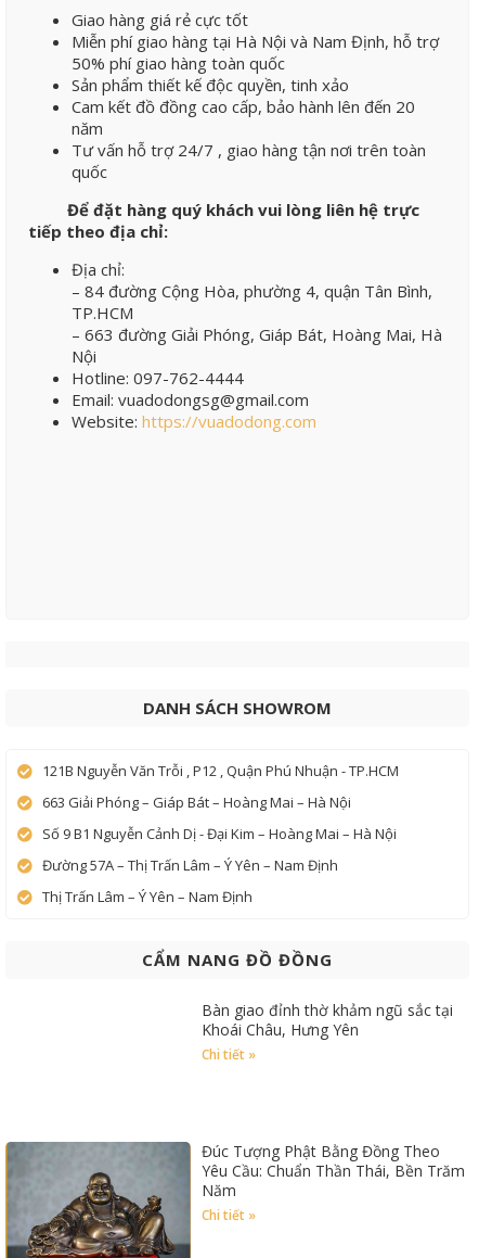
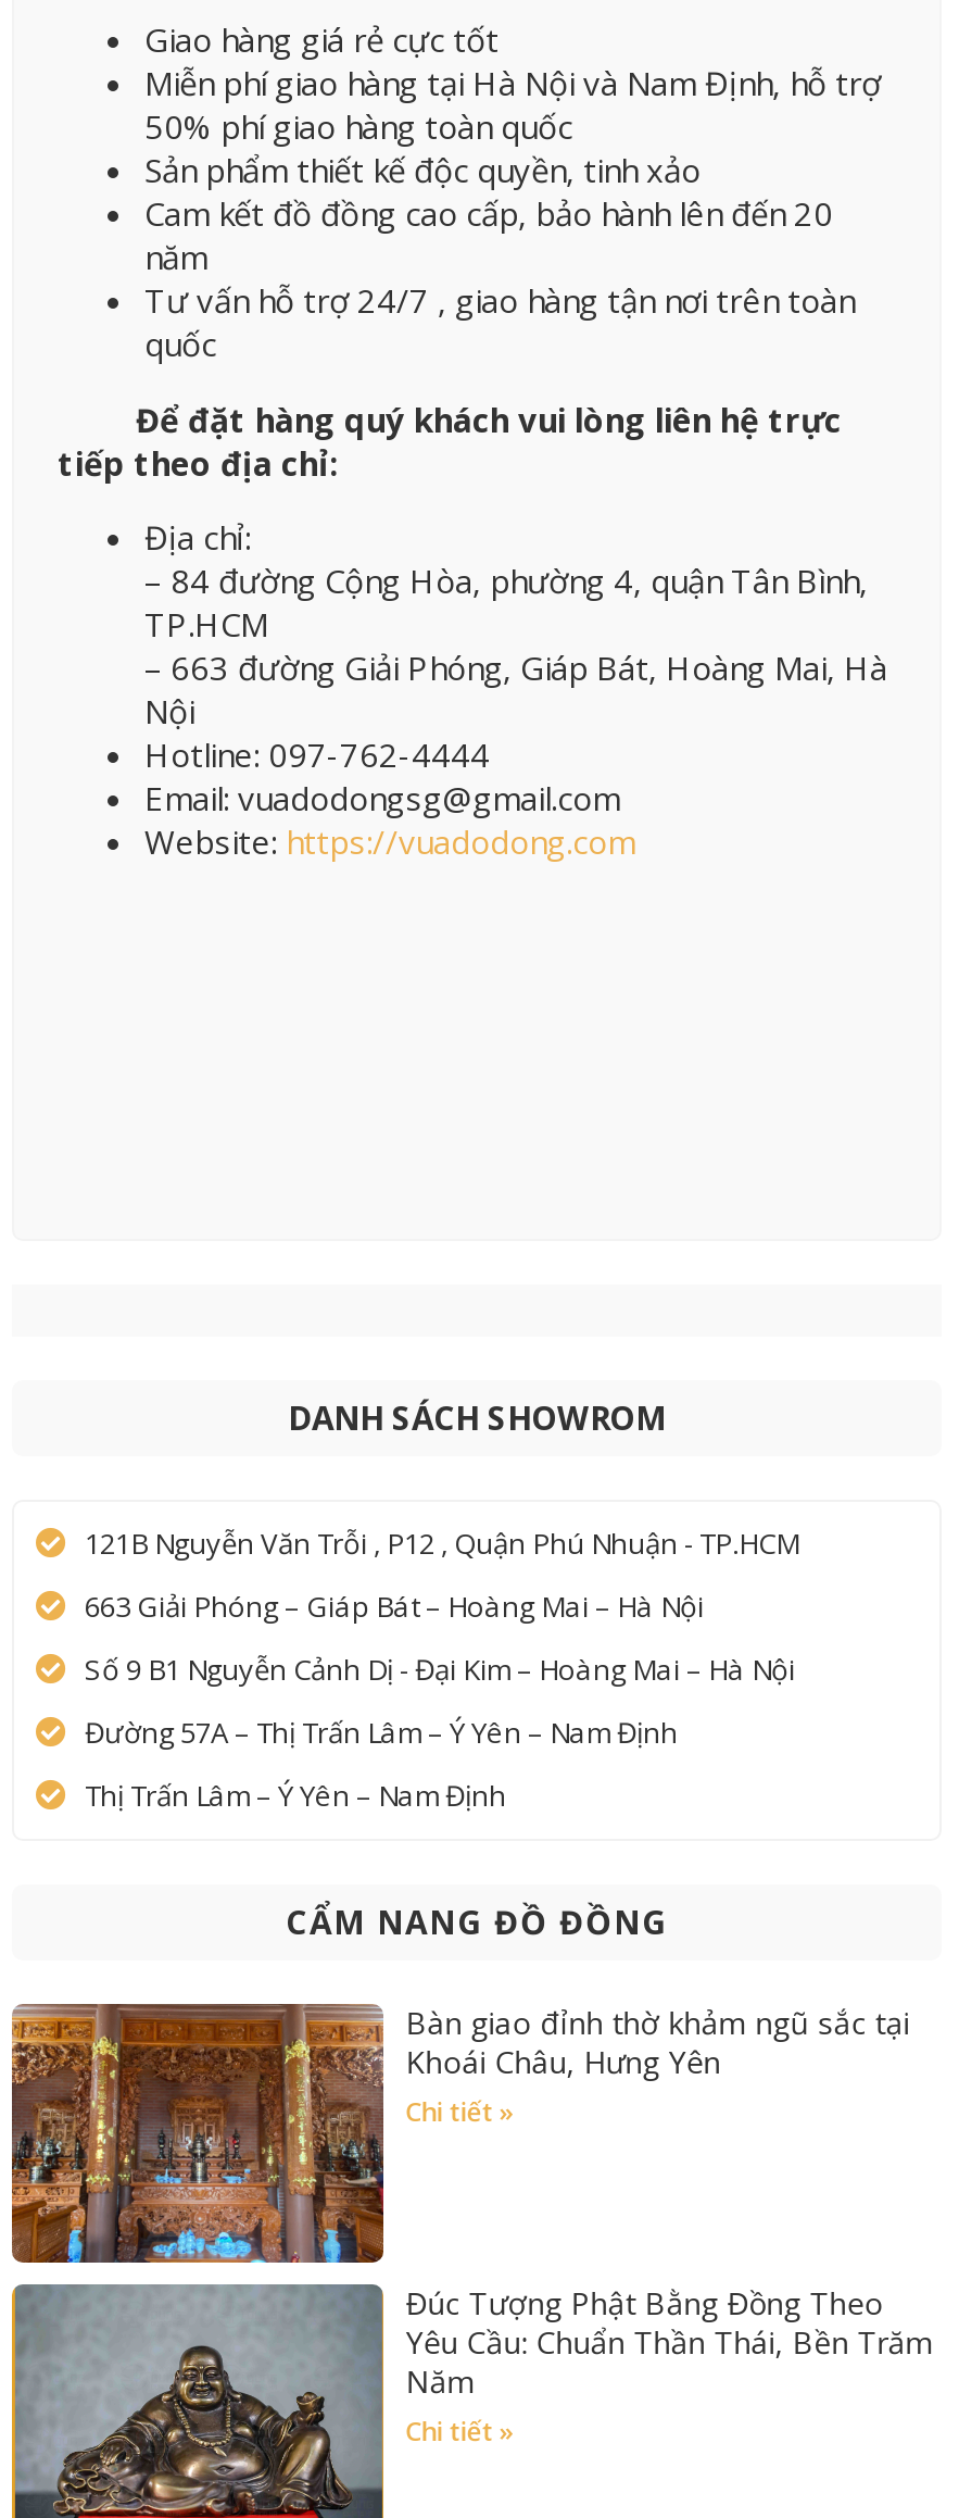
none -> [10,2001,386,2266] [image]

